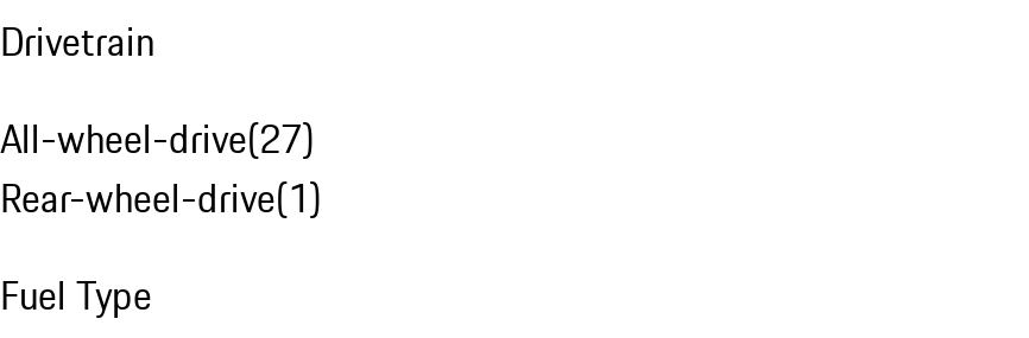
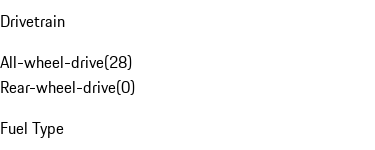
[0,111,314,168] All-wheel-drive(27) -> [0,50,132,74] All-wheel-drive(28)
[0,171,321,227] Rear-wheel-drive(1) -> [0,75,135,99] Rear-wheel-drive(0)

